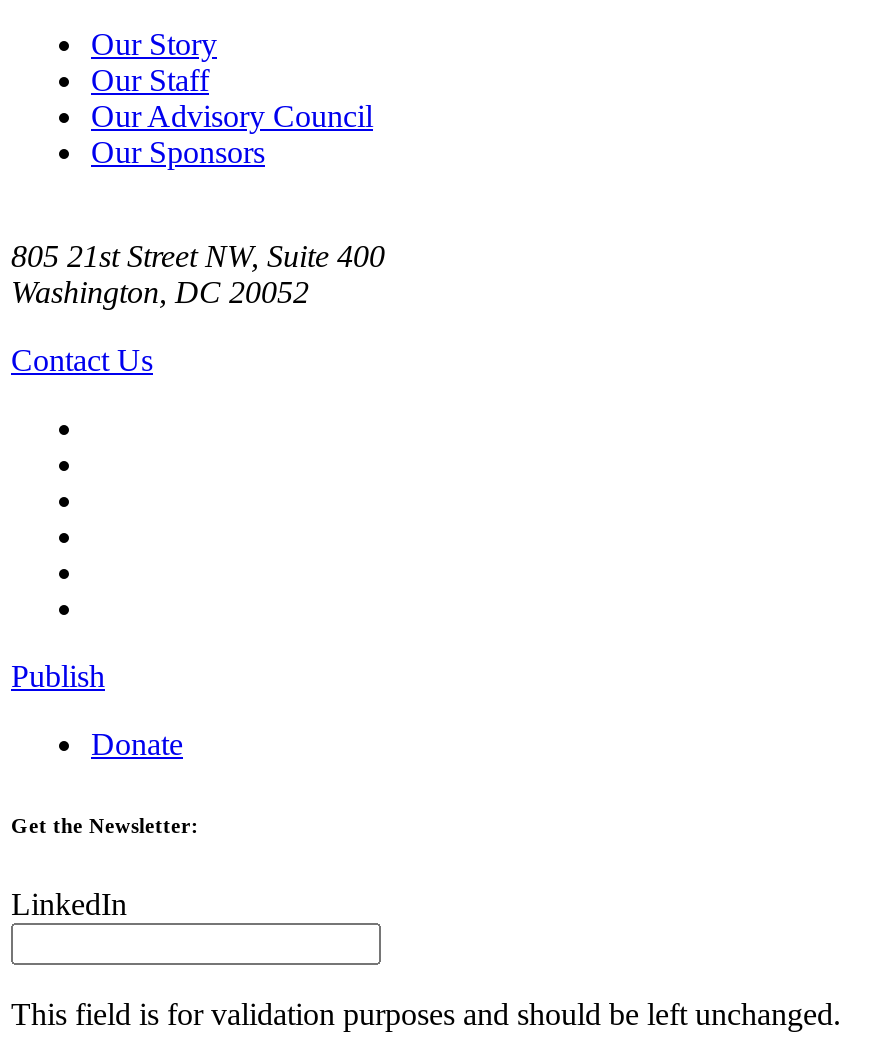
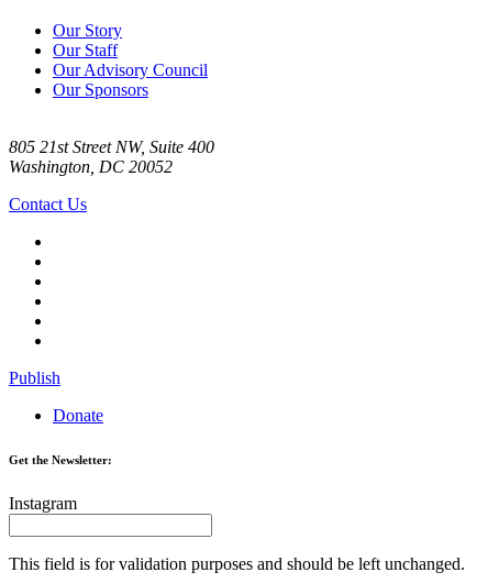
[11,887,127,921] LinkedIn -> [9,494,77,512] Instagram

